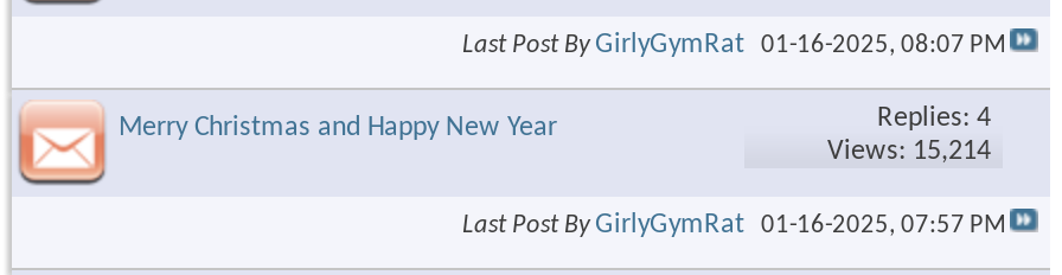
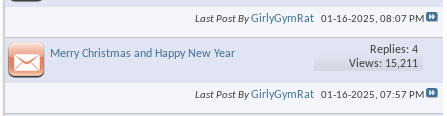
[827,137,991,166] Views: 15,214 -> [349,58,418,70] Views: 15,211

